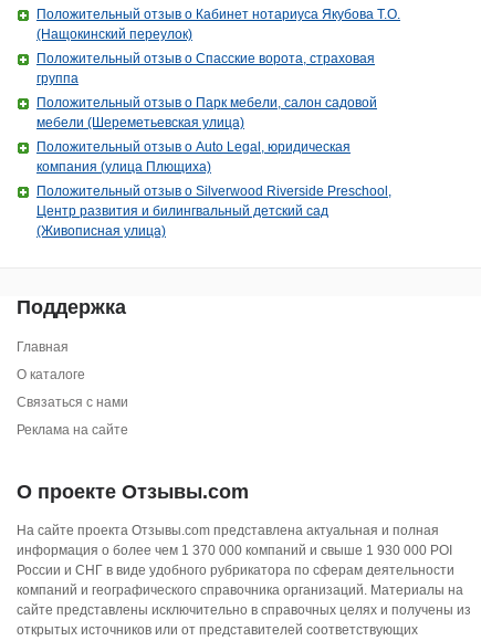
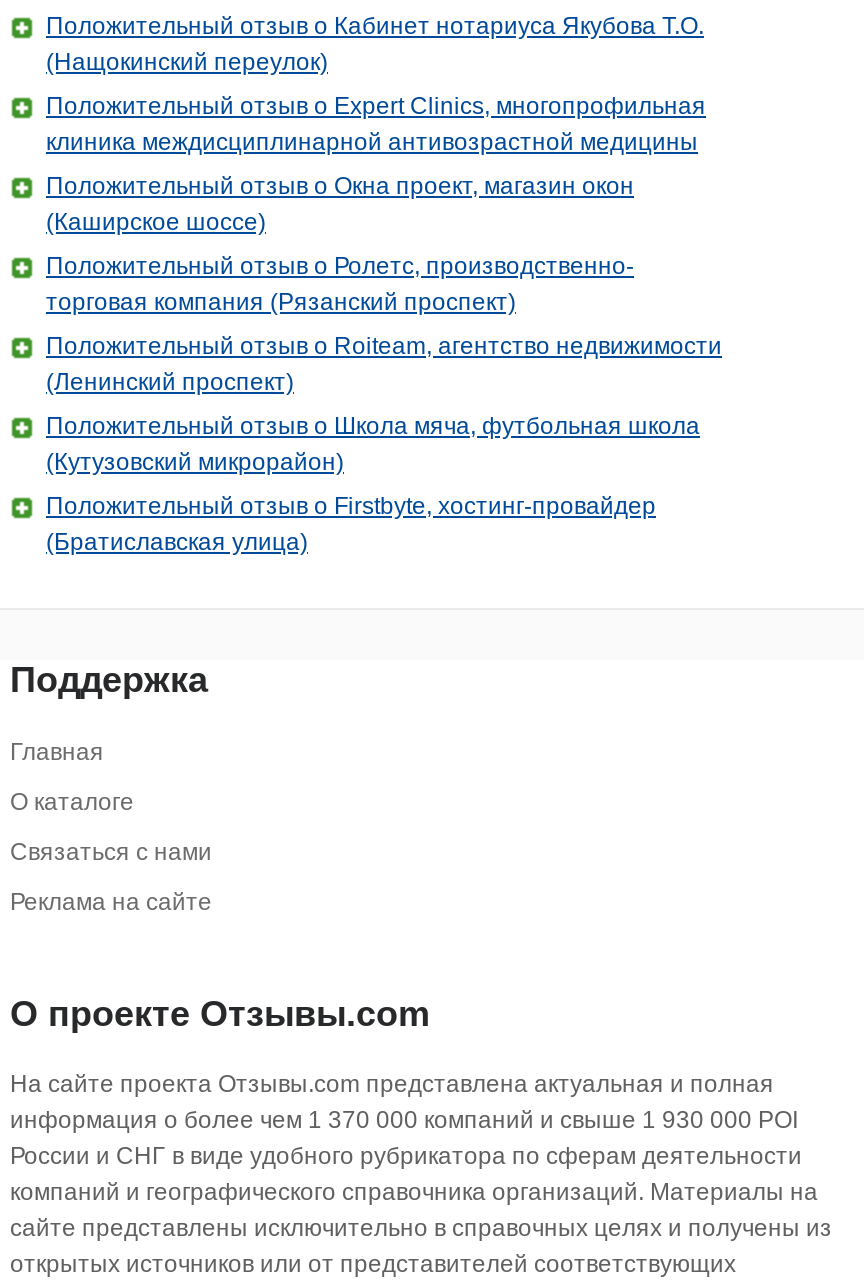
[36,51,391,239] Положительный отзыв о Спасские ворота, страховая | группа | Положительный отзыв о Парк мебели, салон садовой | мебели (Шереметьевская улица) | Положительный отзыв о Auto Legal, юридическая | компания (улица Плющиха) | Положительный отзыв о Silverwood Riverside Preschool, | Центр развития и билингвальный детский сад | (Живописная улица) -> [46,92,722,556] Положительный отзыв о Expert Clinics, многопрофильная | клиника междисциплинарной антивозрастной медицины | Положительный отзыв о Окна проект, магазин окон | (Каширское шоссе) | Положительный отзыв о Ролетс, производственно- | торговая компания (Рязанский проспект) | Положительный отзыв о Roiteam, агентство недвижимости | (Ленинский проспект) | Положительный отзыв о Школа мяча, футбольная школа | (Кутузовский микрорайон) | Положительный отзыв о Firstbyte, хостинг-провайдер | (Братиславская улица)

